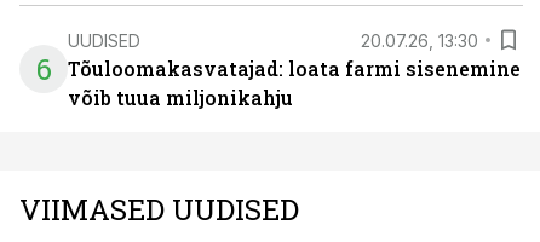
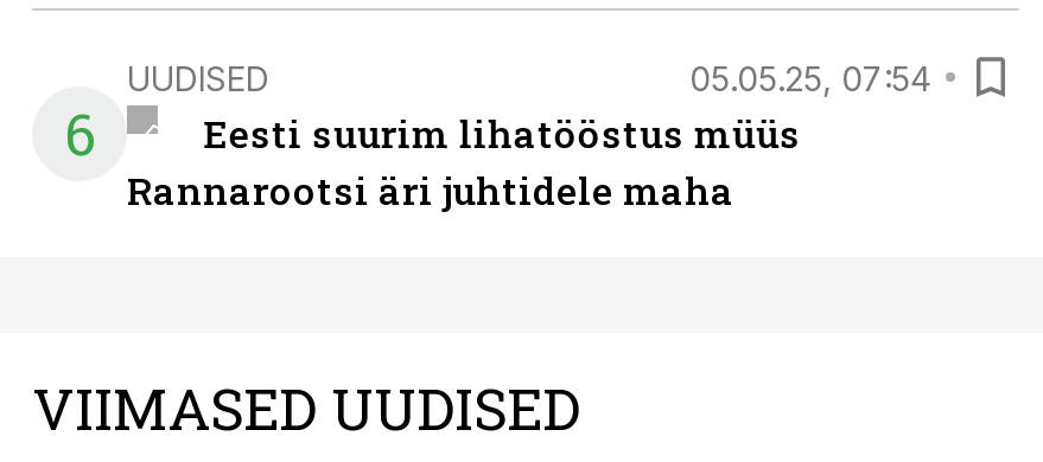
[68,30,521,110] 20.07.26, 13:30 | Tõuloomakasvatajad: loata farmi sisenemine | võib tuua miljonikahju -> [127,57,931,214] 05.05.25, 07:54 | Eesti suurim lihatööstus müüs | Rannarootsi äri juhtidele maha

